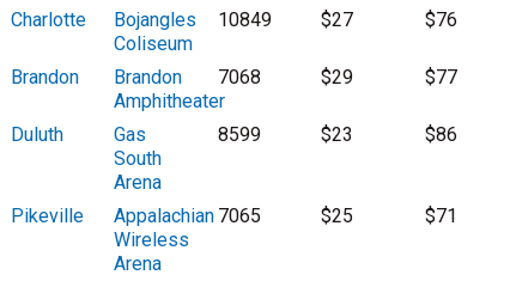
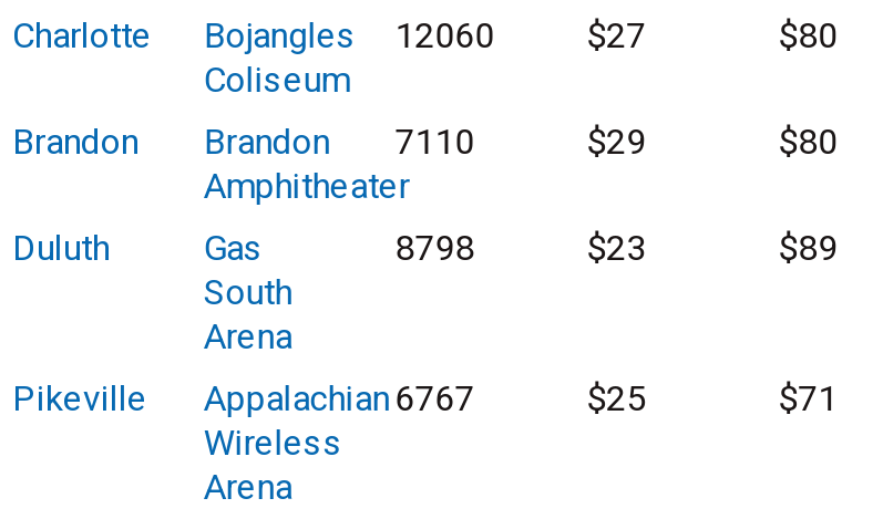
[11,8,272,31] Charlotte Bojangles 10849 -> [12,14,495,56] Charlotte Bojangles 12060
[425,8,457,31] $76 -> [778,14,838,56] $80
[11,66,261,88] Brandon Brandon 7068 -> [12,121,475,163] Brandon Brandon 7110
[425,66,457,88] $77 -> [778,121,838,163] $80
[218,123,261,146] 8599 -> [395,227,475,269] 8798
[425,123,457,146] $86 -> [778,227,838,269] $89
[11,204,261,227] Pikeville Appalachian 7065 -> [12,377,475,419] Pikeville Appalachian 6767

